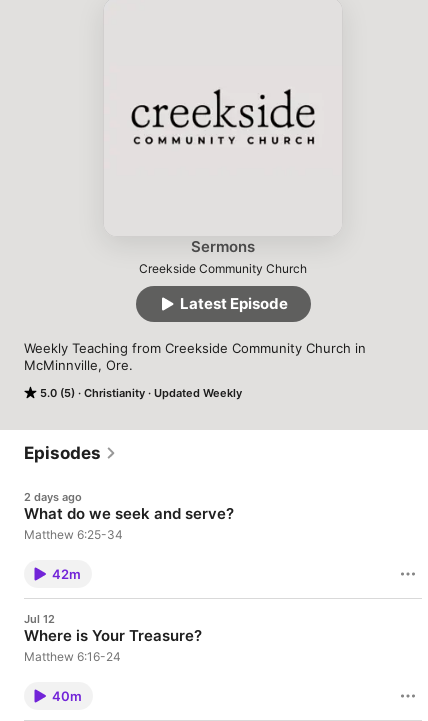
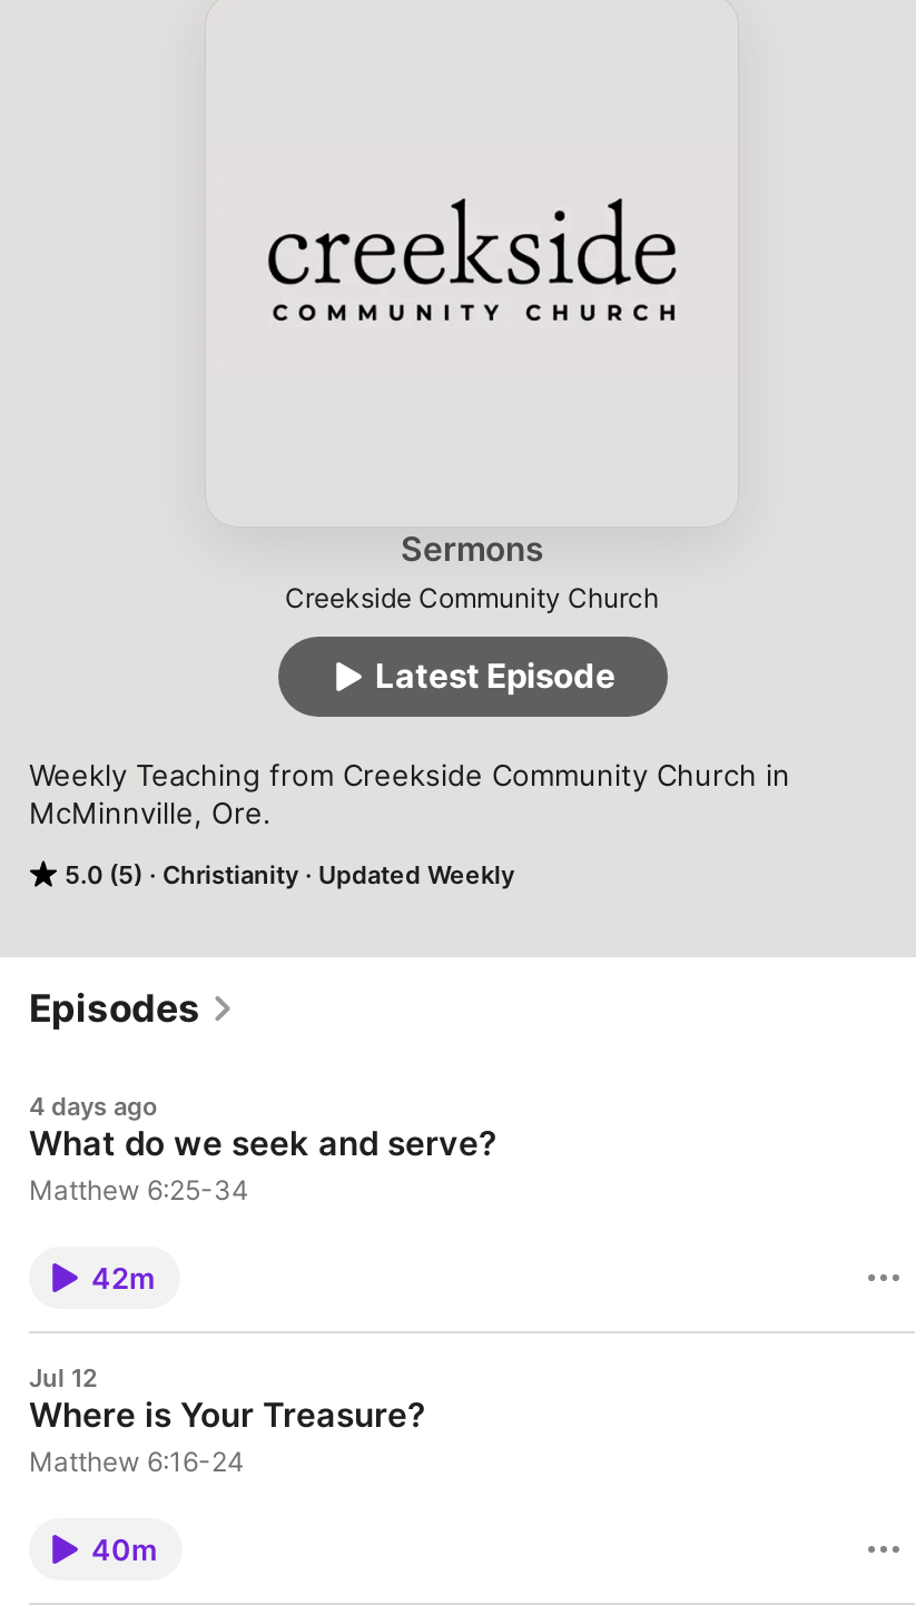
[24,490,82,504] 2 days ago -> [29,1091,158,1122] 4 days ago

